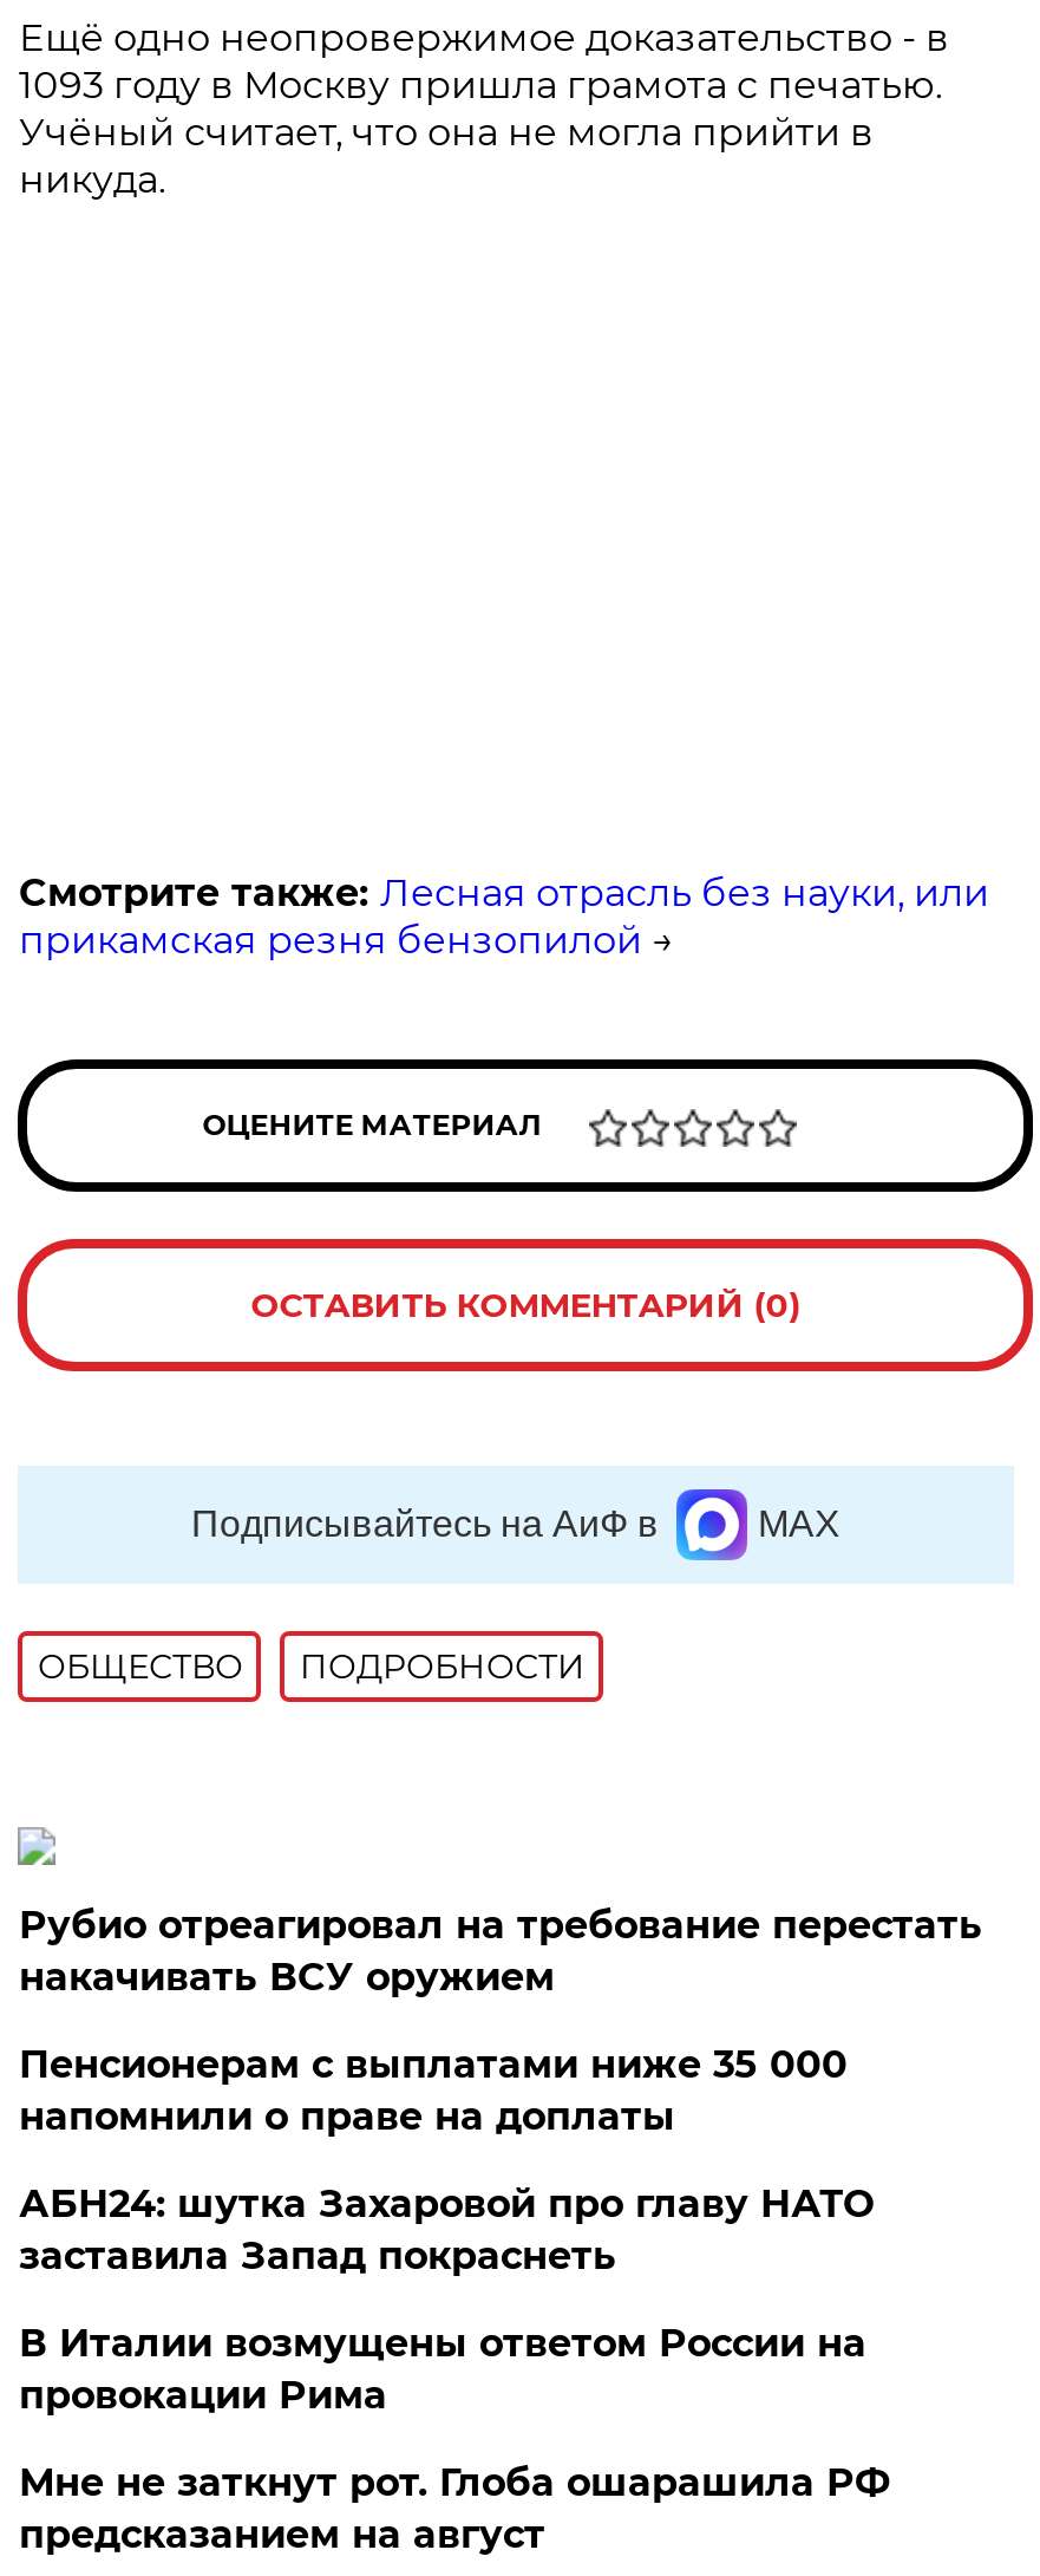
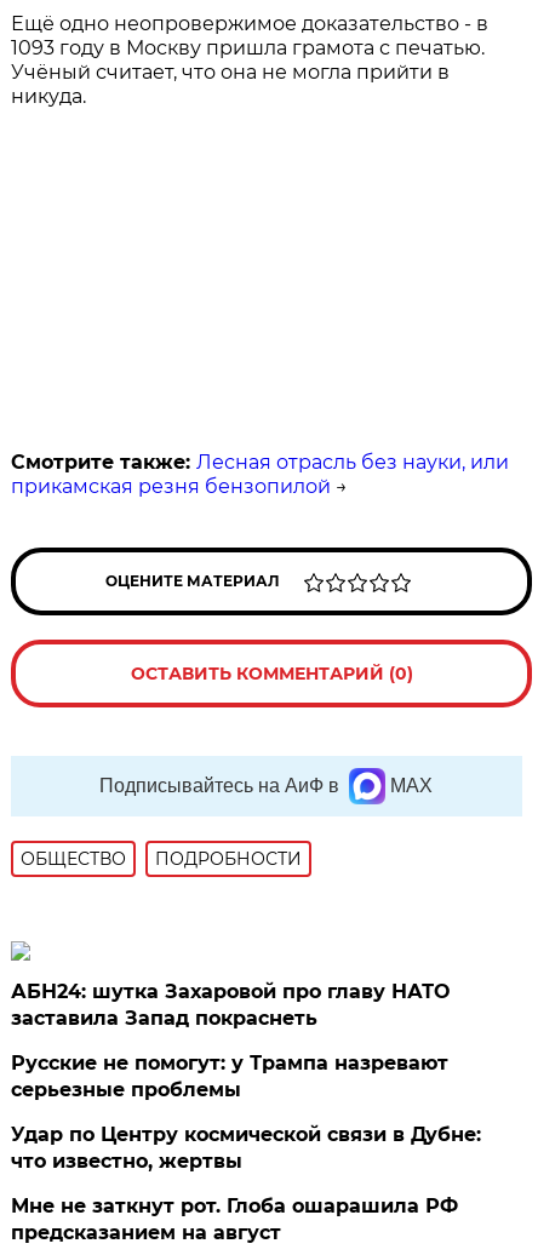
[19,1903,982,2139] Рубио отреагировал на требование перестать | накачивать ВСУ оружием | Пенсионерам с выплатами ниже 35 000 | напомнили о праве на доплаты -> none
moved [19,2182,873,2278] -> [11,980,450,1030]: АБН24: шутка Захаровой про главу НАТО | заставила Запад покраснеть
[19,2321,866,2418] В Италии возмущены ответом России на | провокации Рима -> [11,1051,482,1173] Русские не помогут: у Трампа назревают | серьезные проблемы | Удар по Центру космической связи в Дубне: | что известно, жертвы

